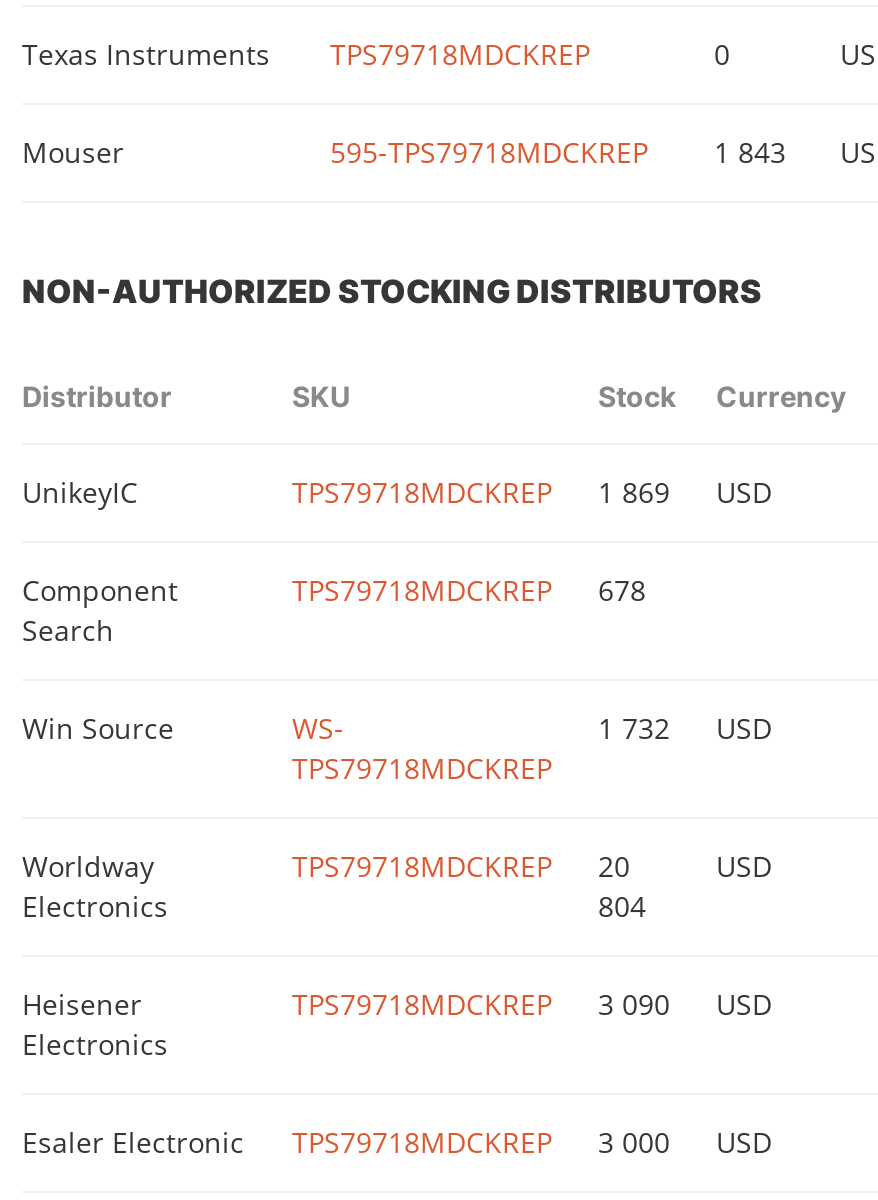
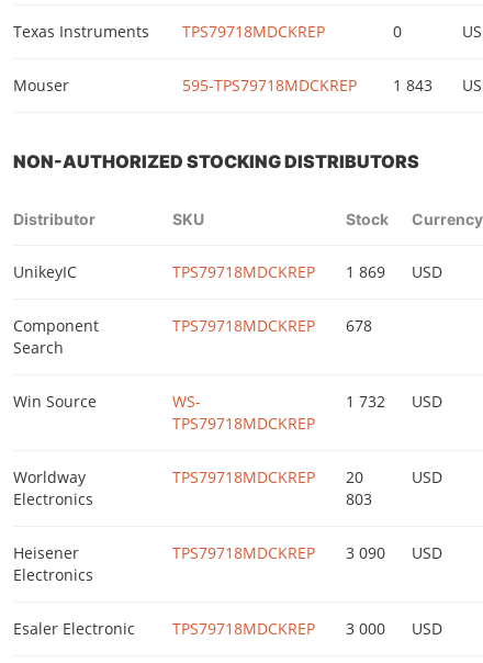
[598,886,646,924] 804 -> [346,488,372,509] 803

